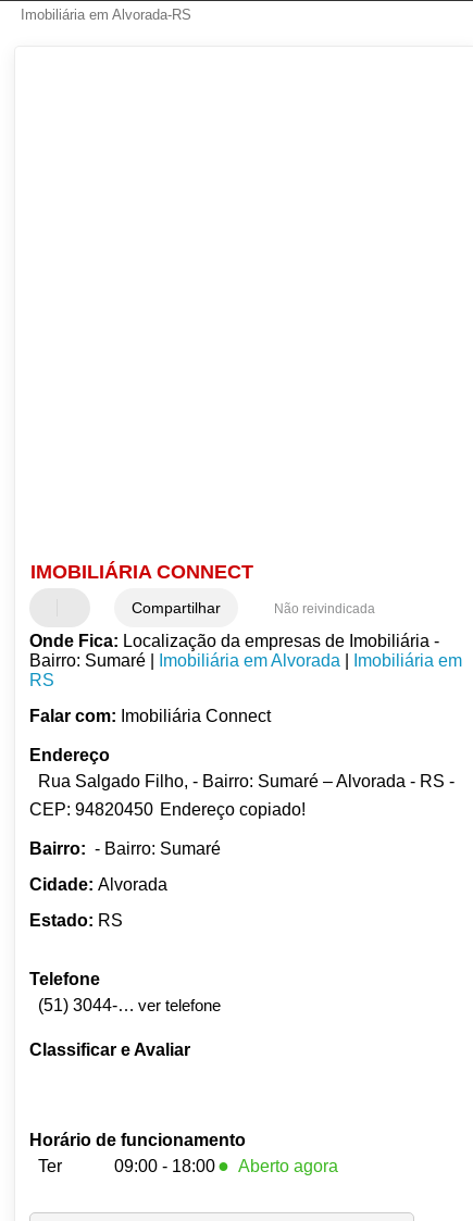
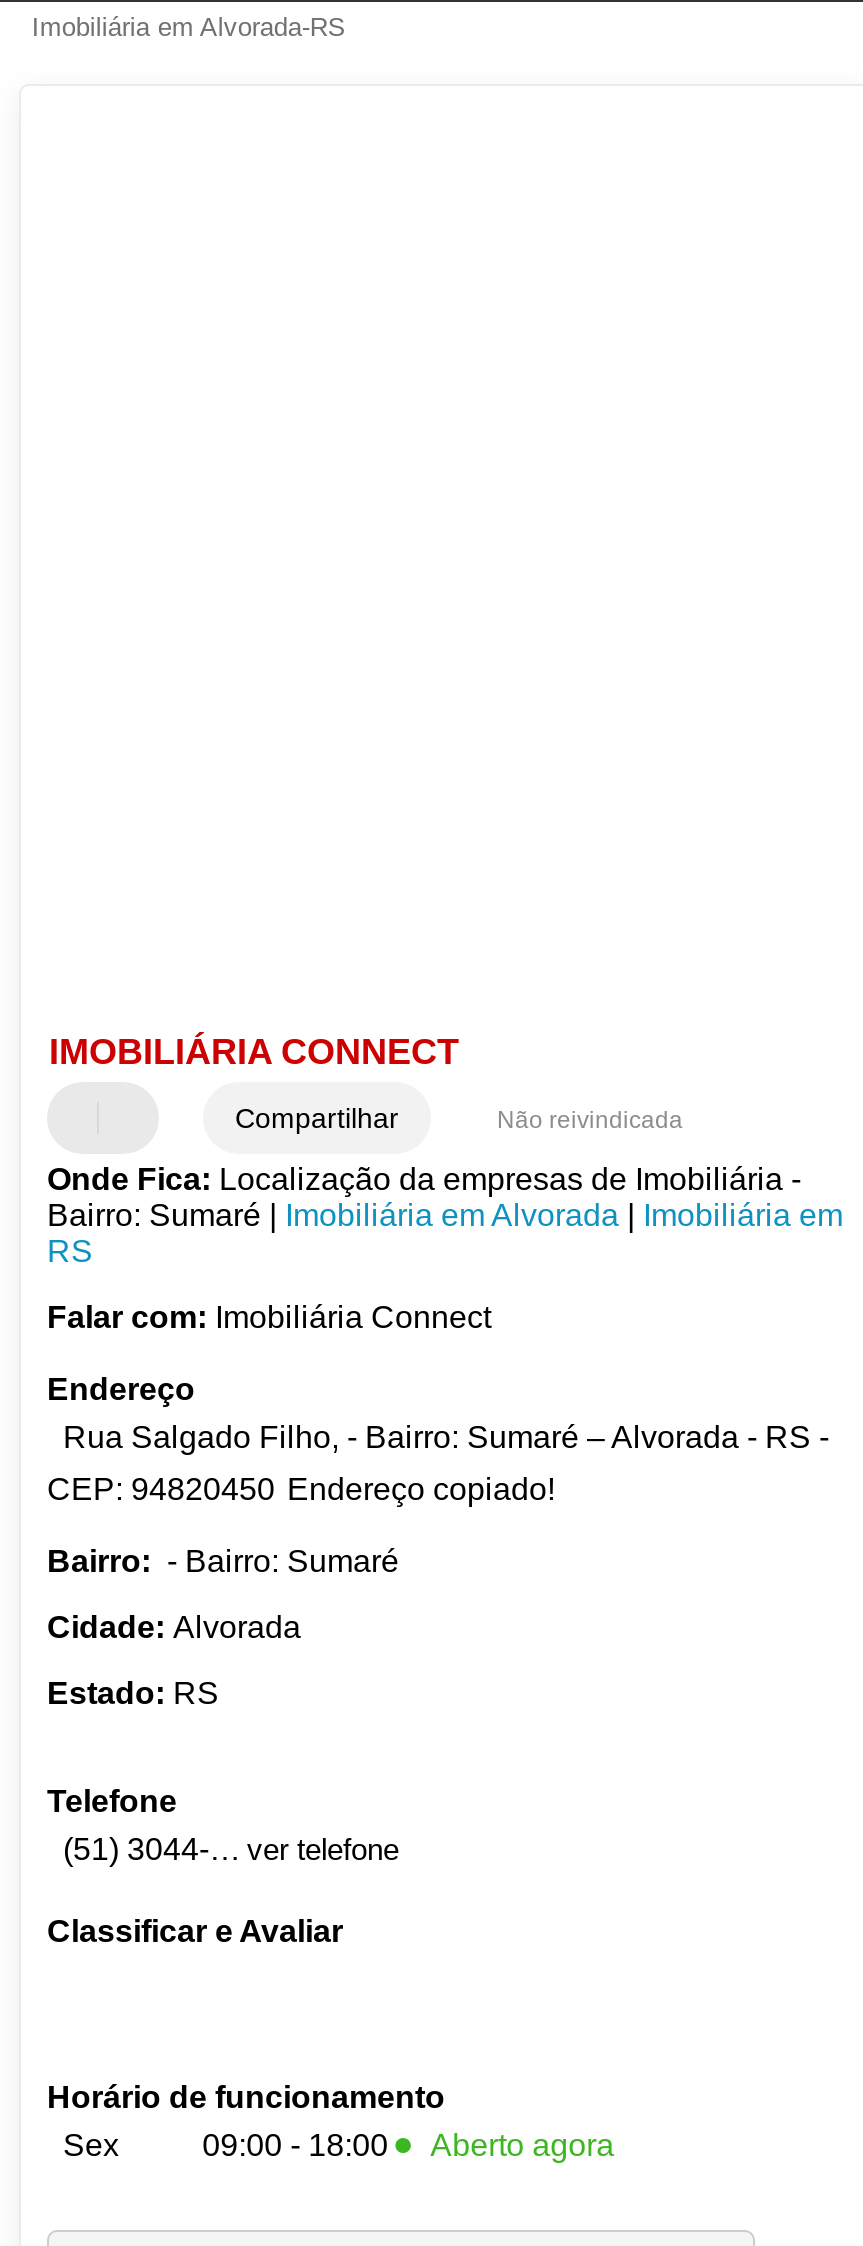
[29,1157,62,1176] Ter -> [47,2129,119,2163] Sex

